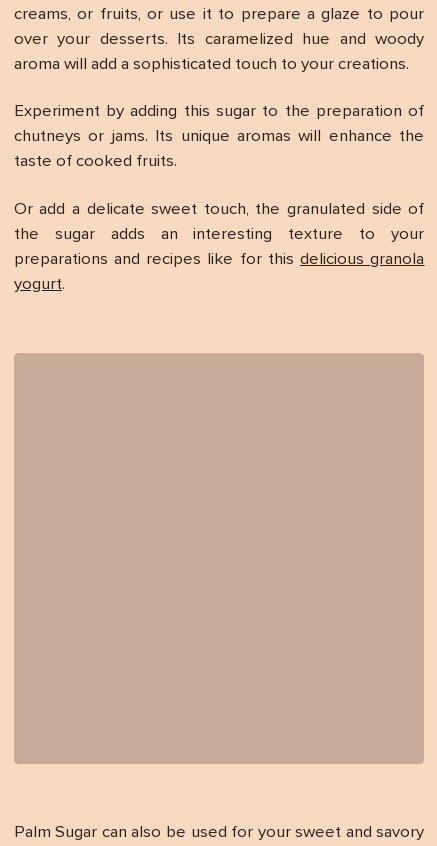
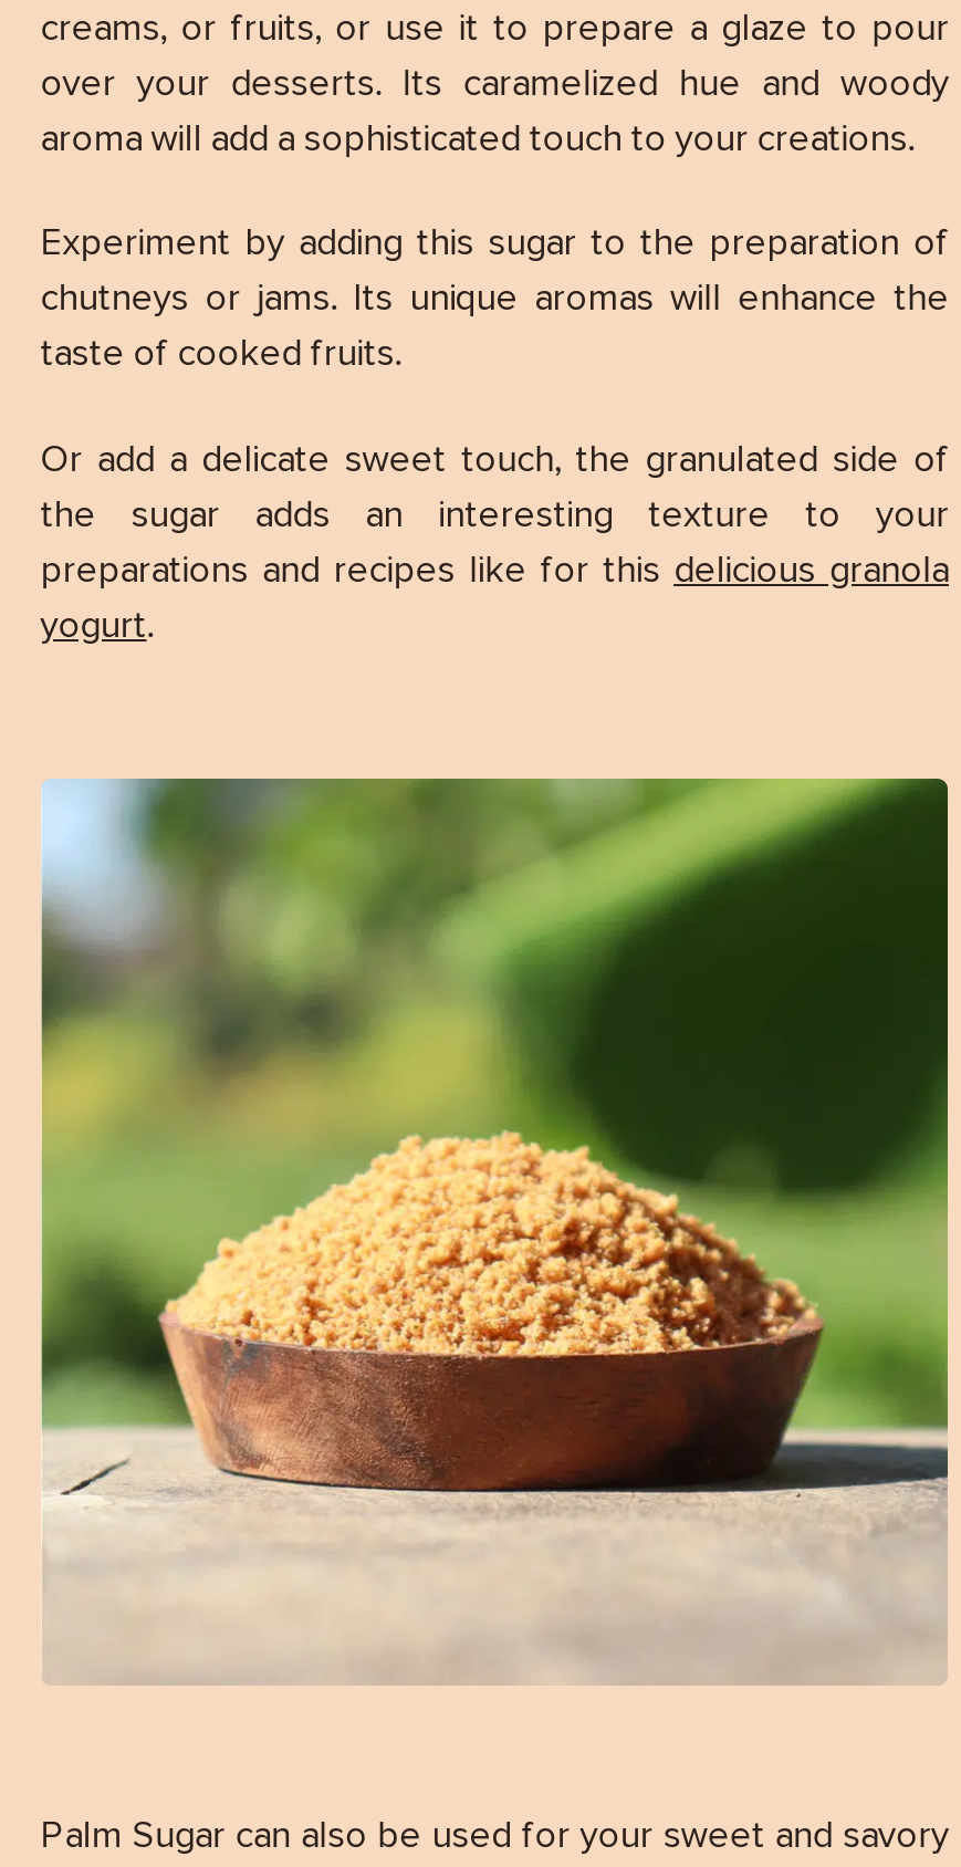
none -> [41,778,950,1682] [image]

